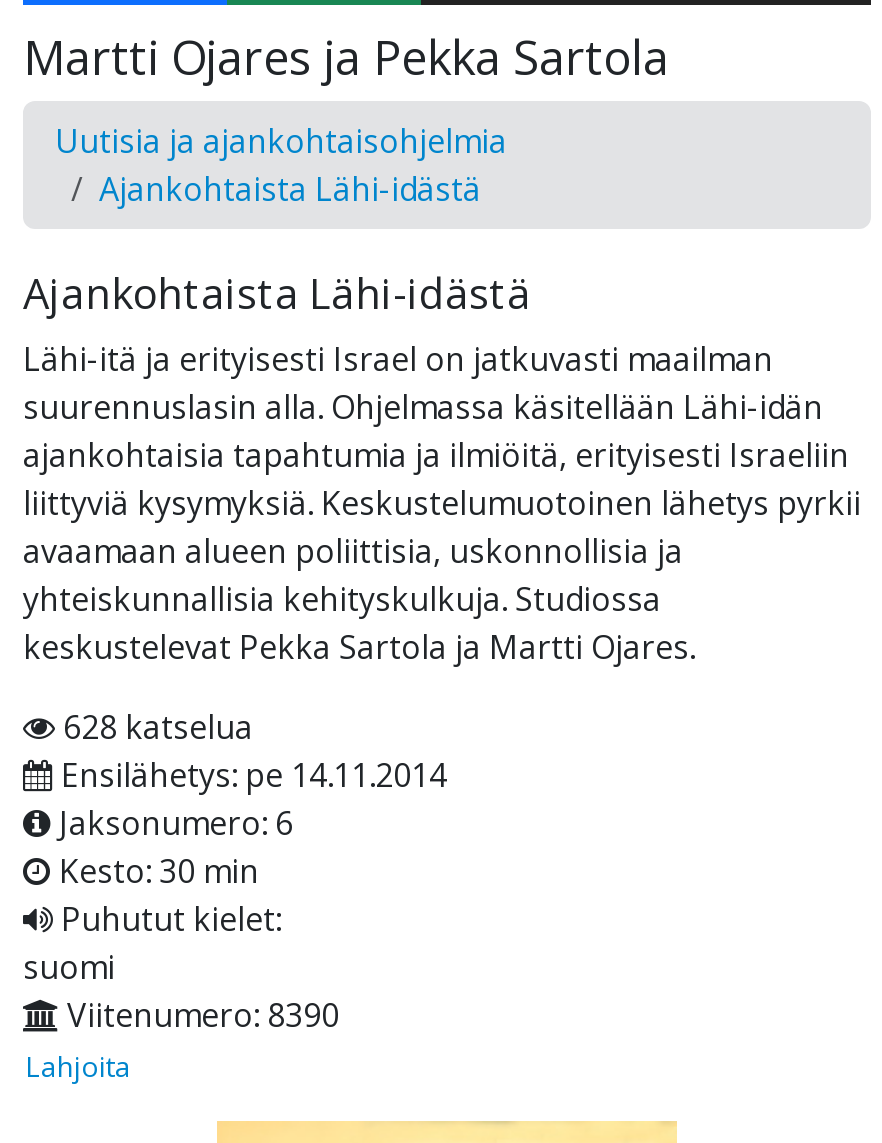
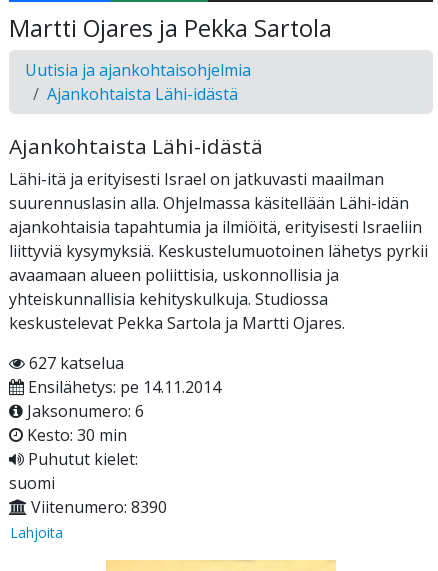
[55,705,253,749] 628 katselua -> [25,352,124,374] 627 katselua

